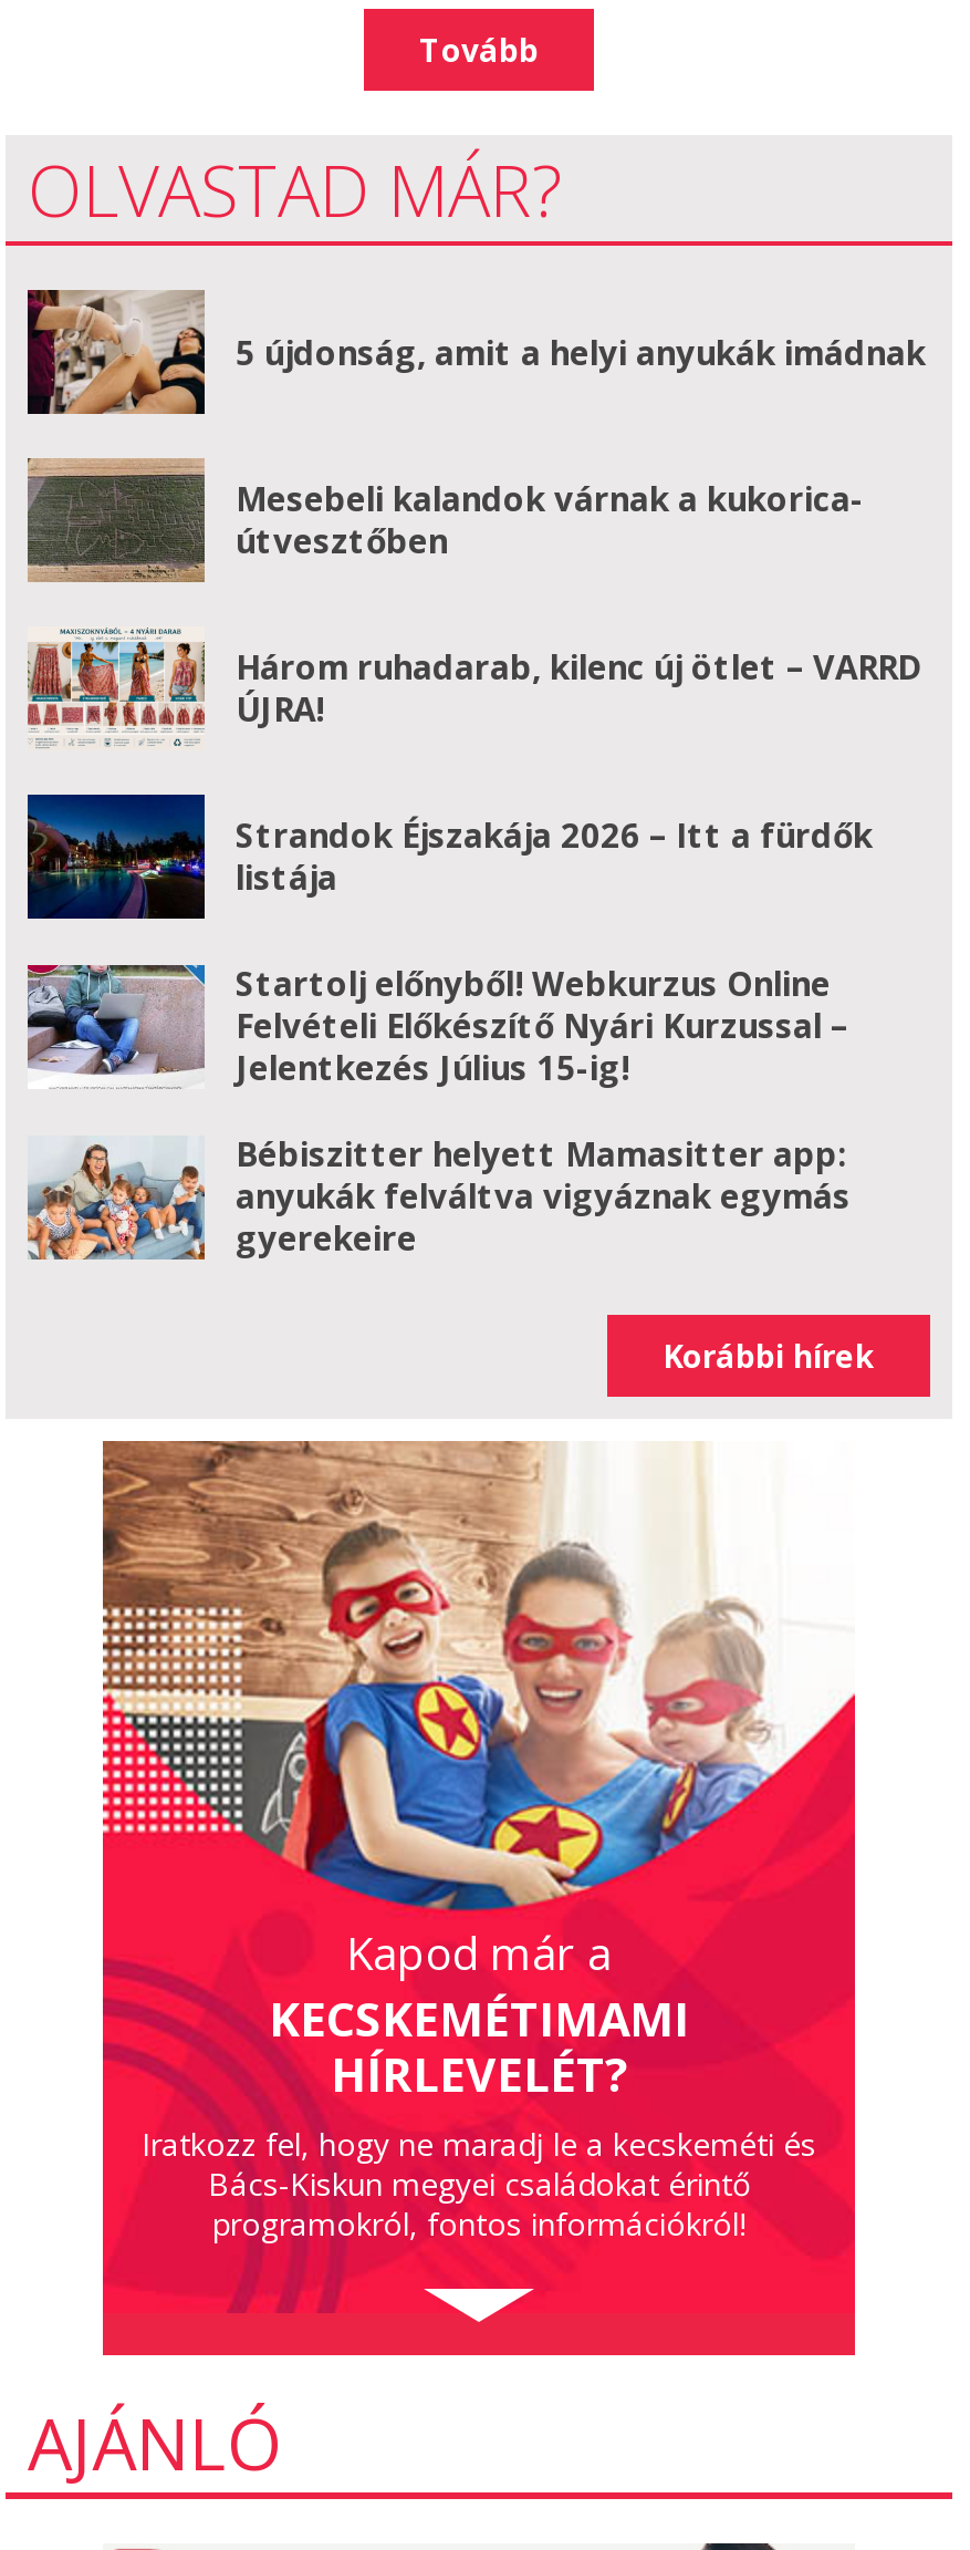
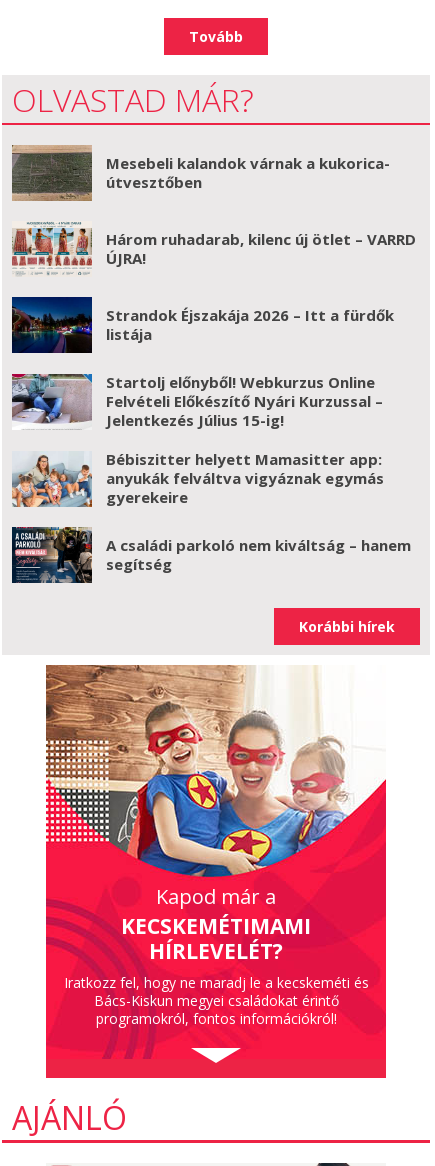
[25,288,926,416] [image] | 5 újdonság, amit a helyi anyukák imádnak -> none
moved [25,458,921,1260] -> [11,145,416,507]: [image] | Mesebeli kalandok várnak a kukorica- | útvesztőben | ... | anyukák felváltva vigyáznak egymás | gyerekeire
none -> [11,526,411,584] [image] | A családi parkoló nem kiváltság – hanem | segítség

